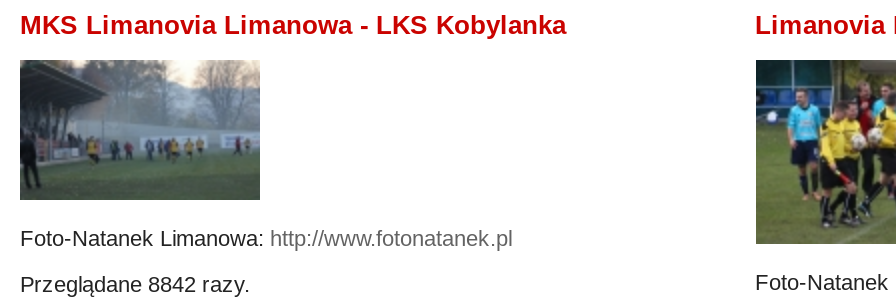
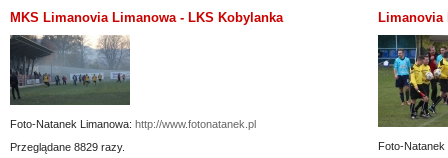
[20,272,250,296] Przeglądane 8842 razy. -> [10,141,125,153] Przeglądane 8829 razy.

